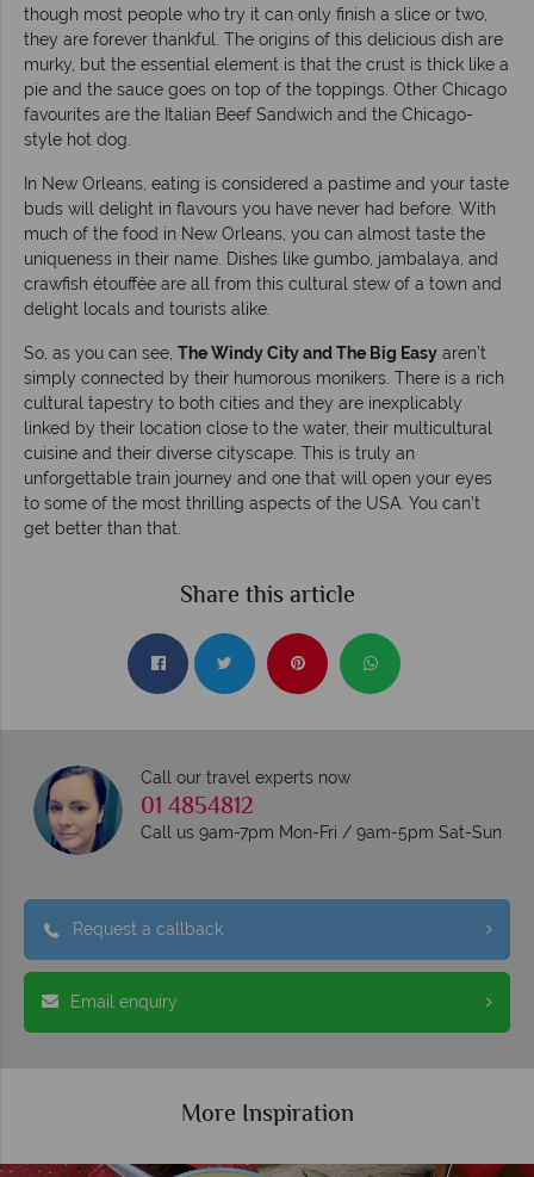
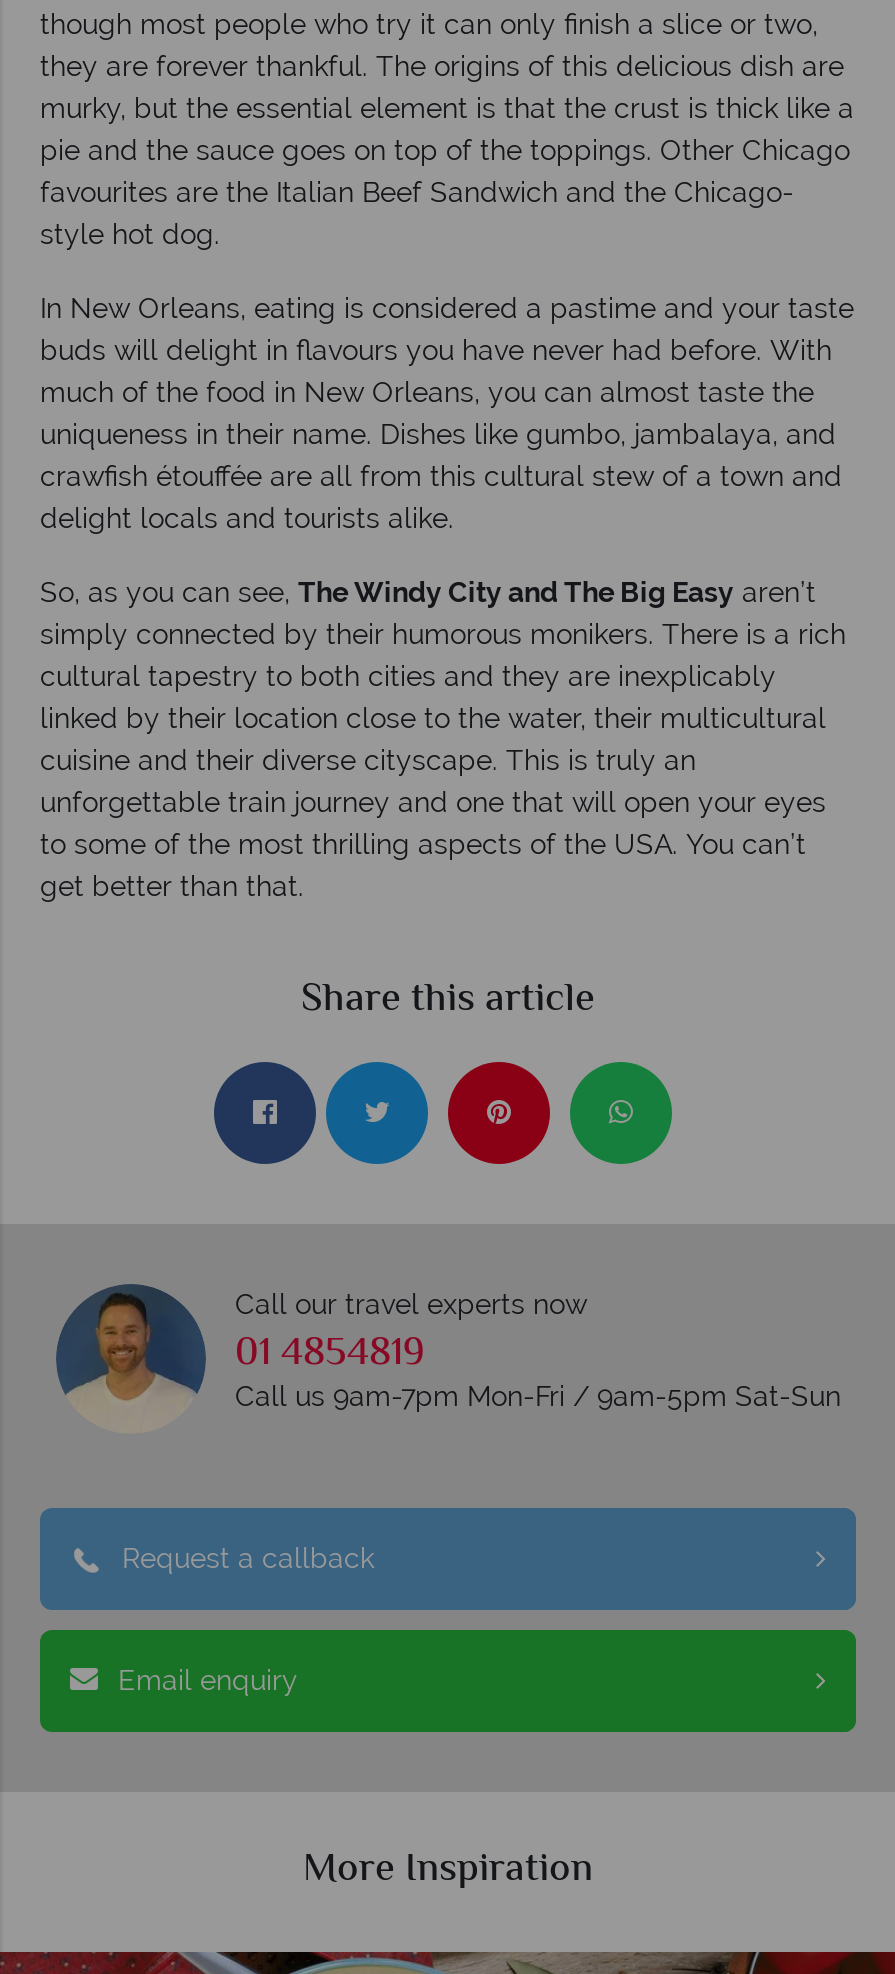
[38,768,253,856] [image] | 01 4854812 -> [62,1286,425,1434] [image] | 01 4854819

